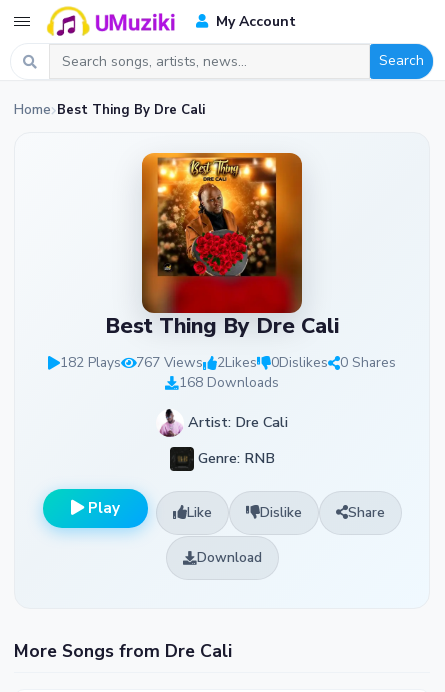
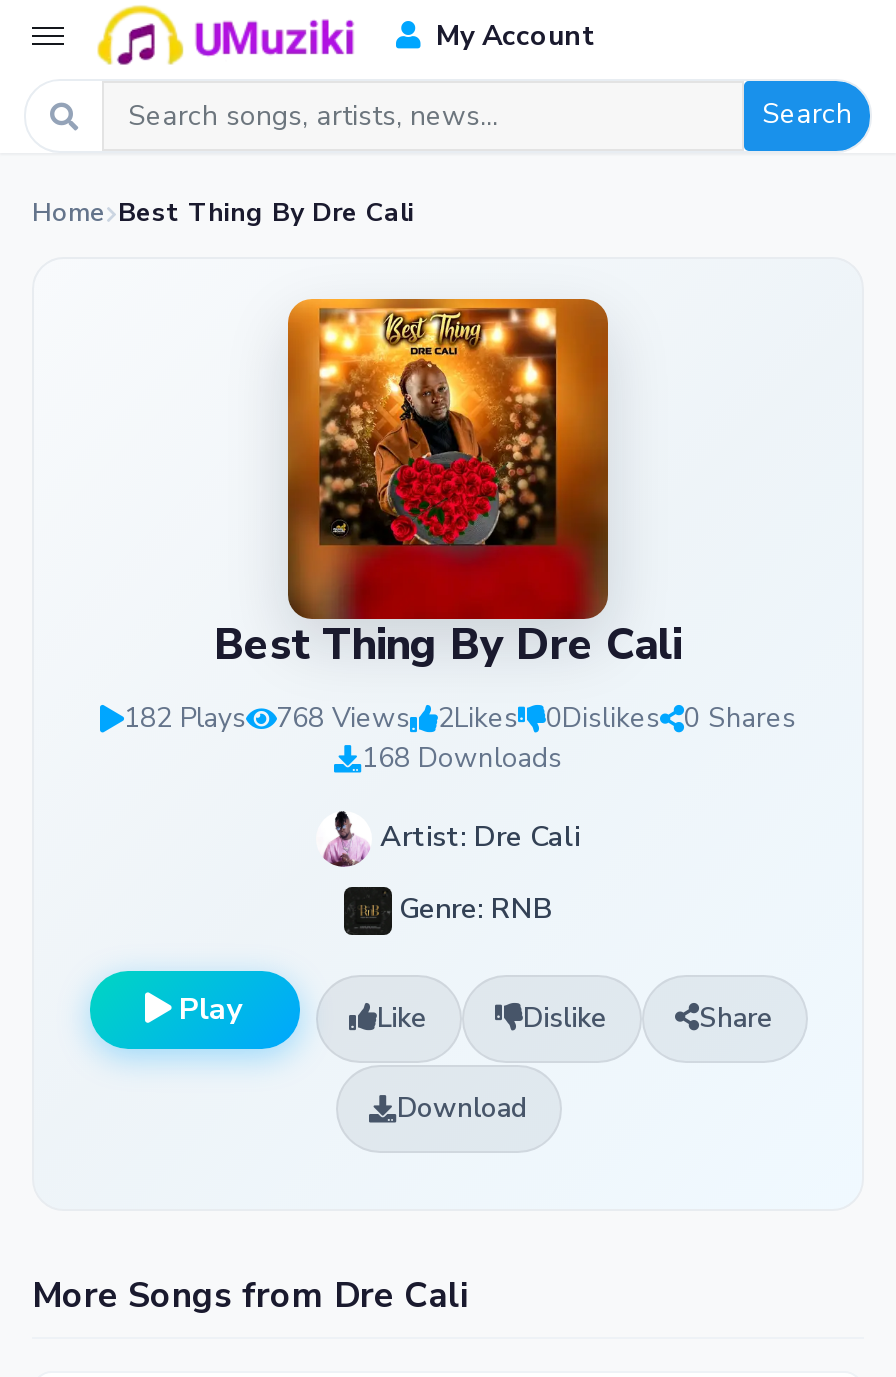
[60,353,396,372] 182 Plays 767 Views 2Likes 0Dislikes 0 Shares -> [124,699,796,737] 182 Plays 768 Views 2Likes 0Dislikes 0 Shares

